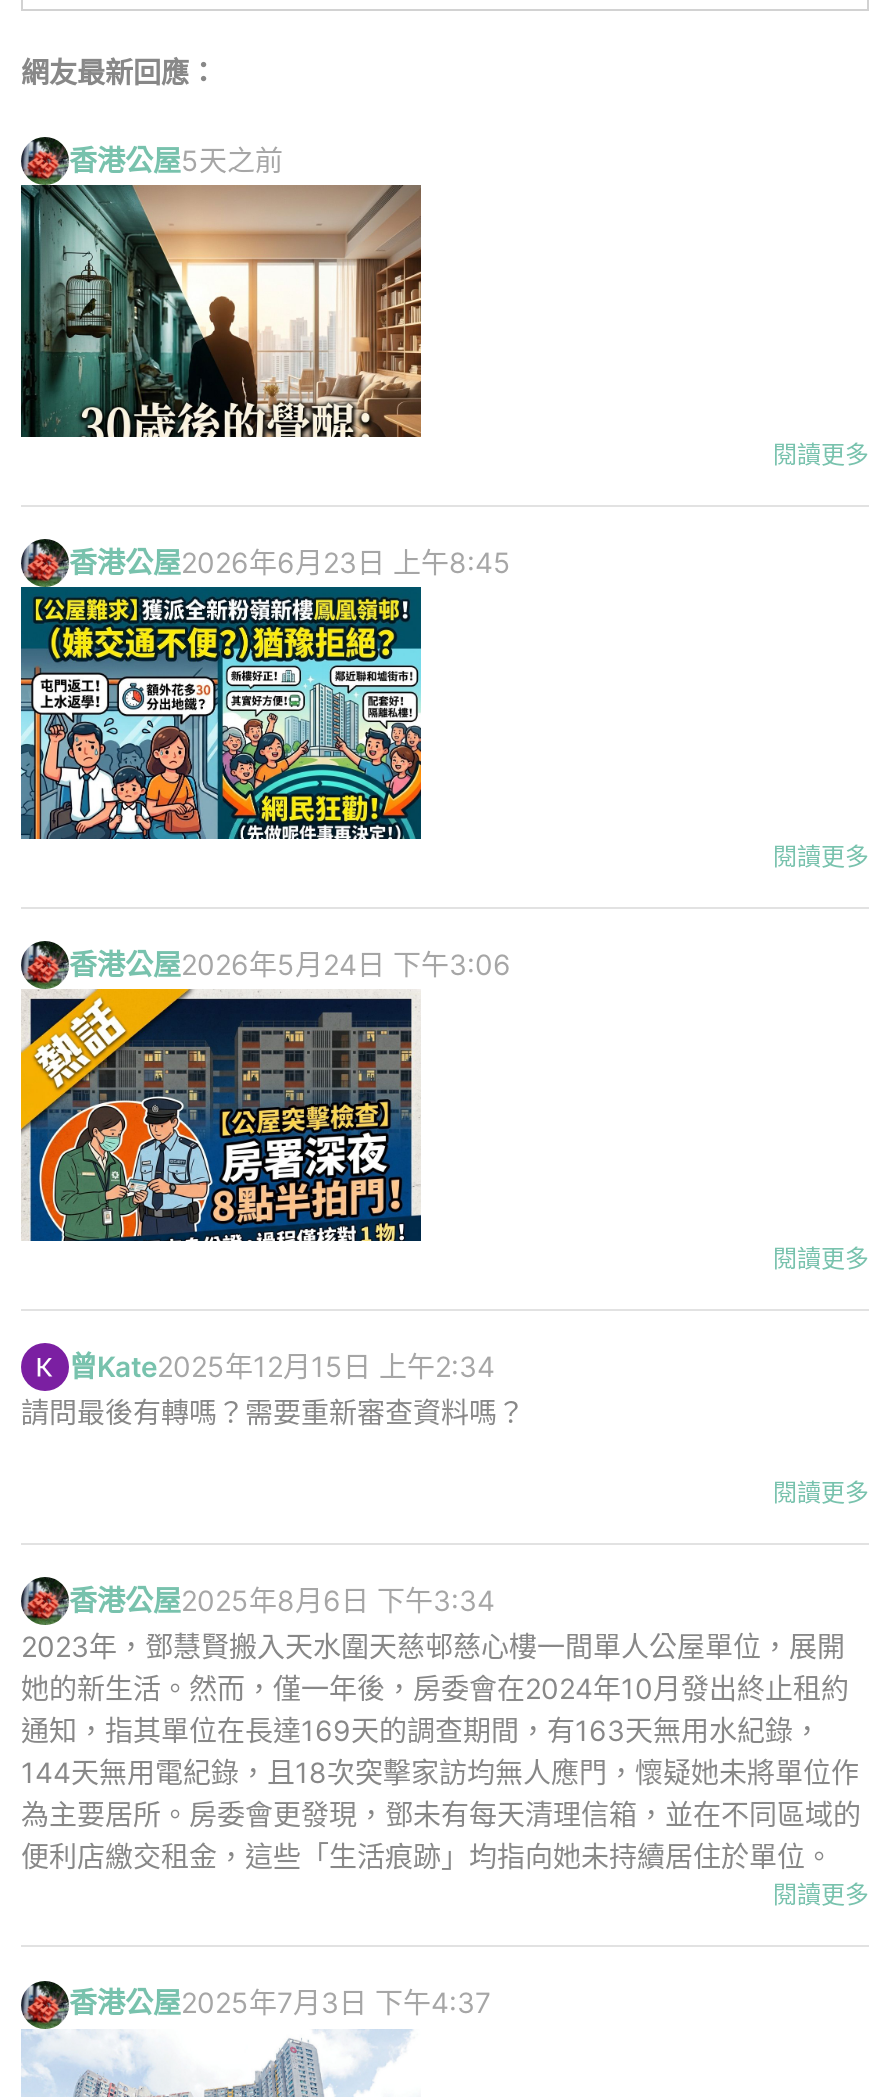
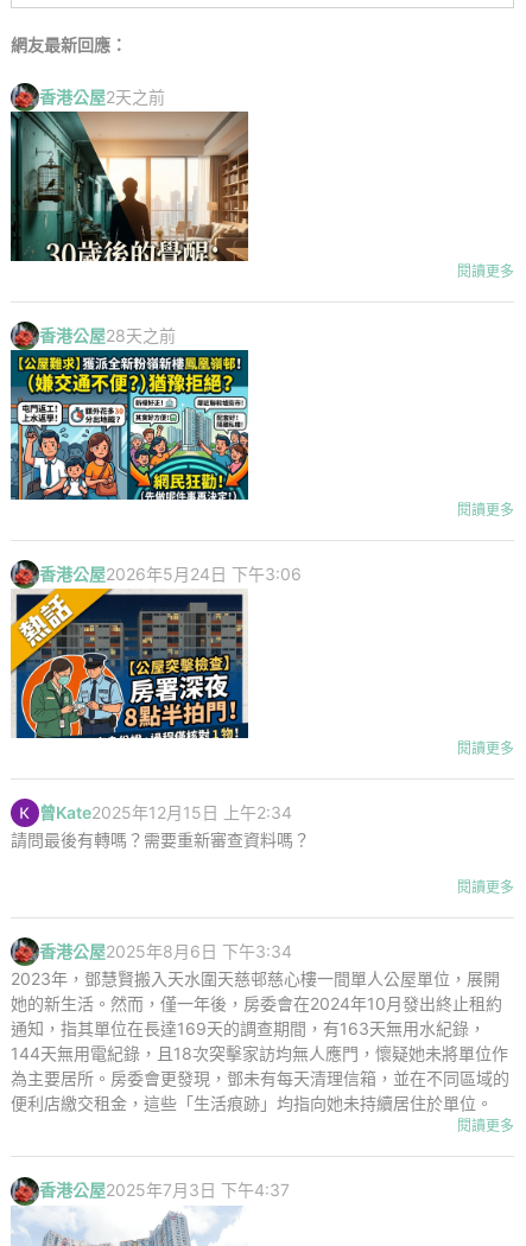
[69,142,283,176] 香港公屋5天之前 -> [39,86,165,106] 香港公屋2天之前
[69,544,511,578] 香港公屋2026年6月23日 上午8:45 -> [39,325,176,345] 香港公屋28天之前

